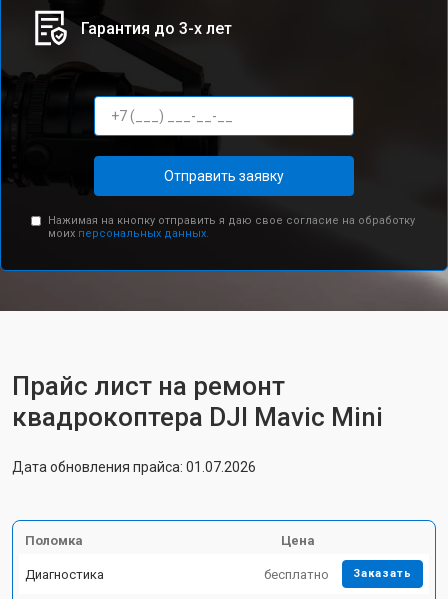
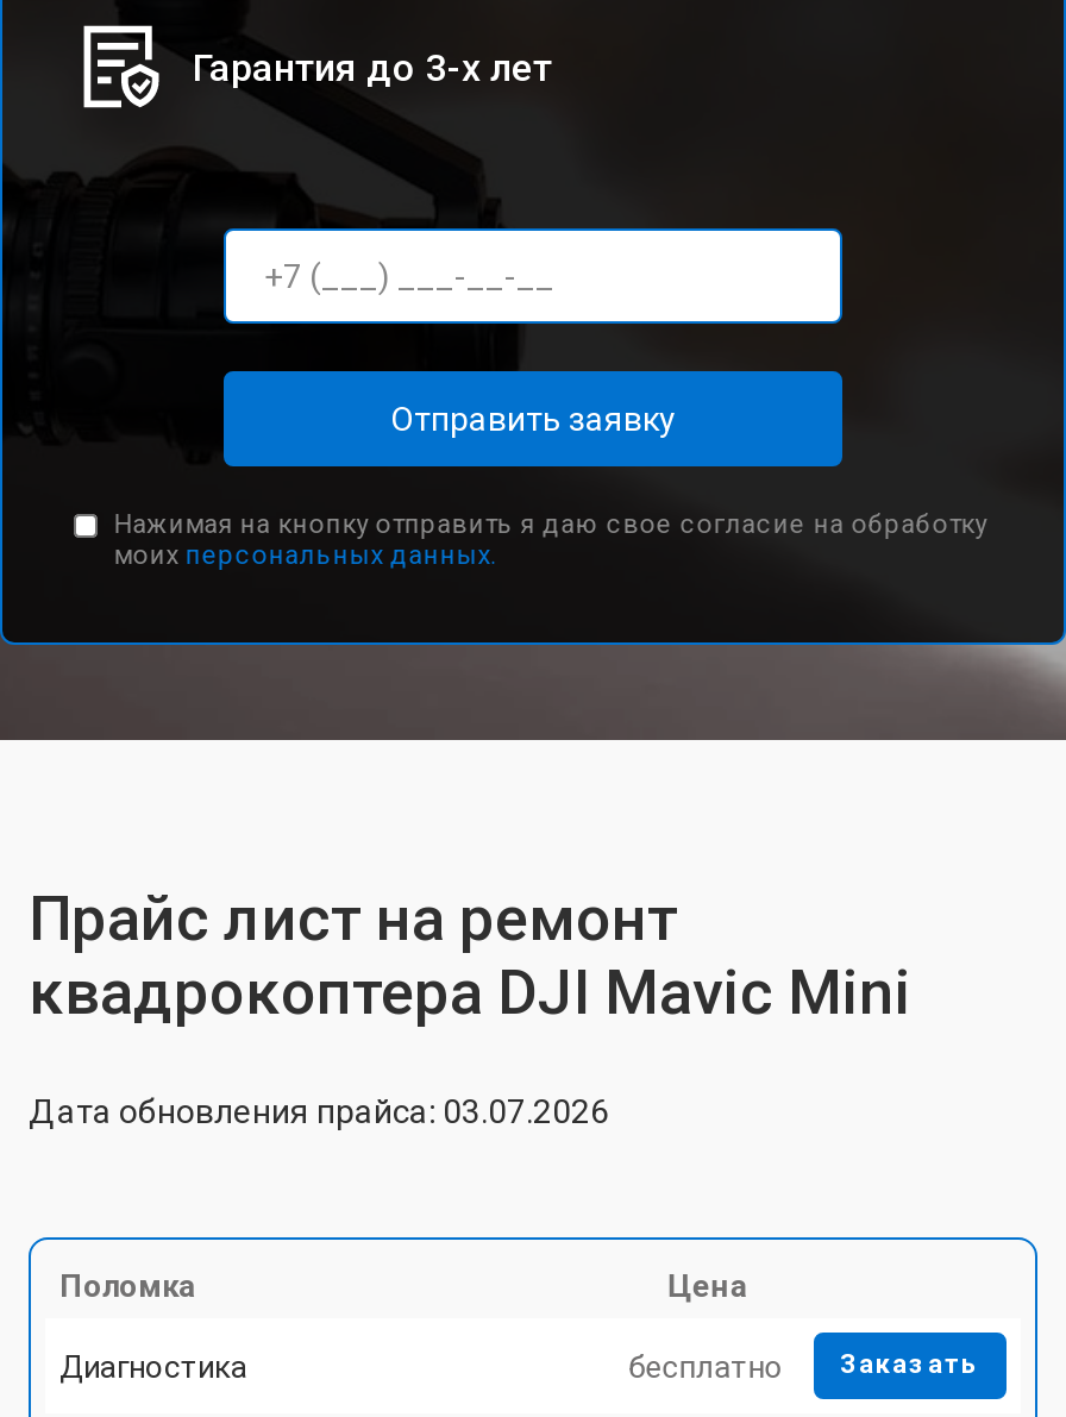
[12,459,256,475] Дата обновления прайса: 01.07.2026 -> [29,1092,609,1130] Дата обновления прайса: 03.07.2026

